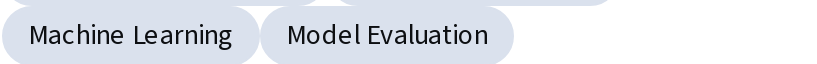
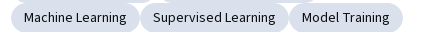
[286,16,488,56] Model Evaluation -> [153,8,390,28] Supervised Learning | Model Training

